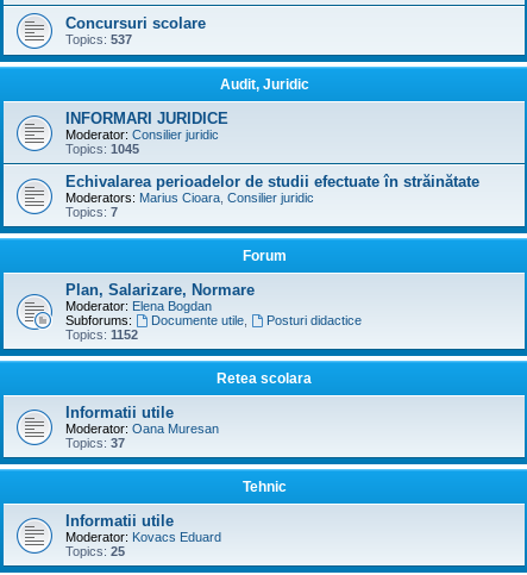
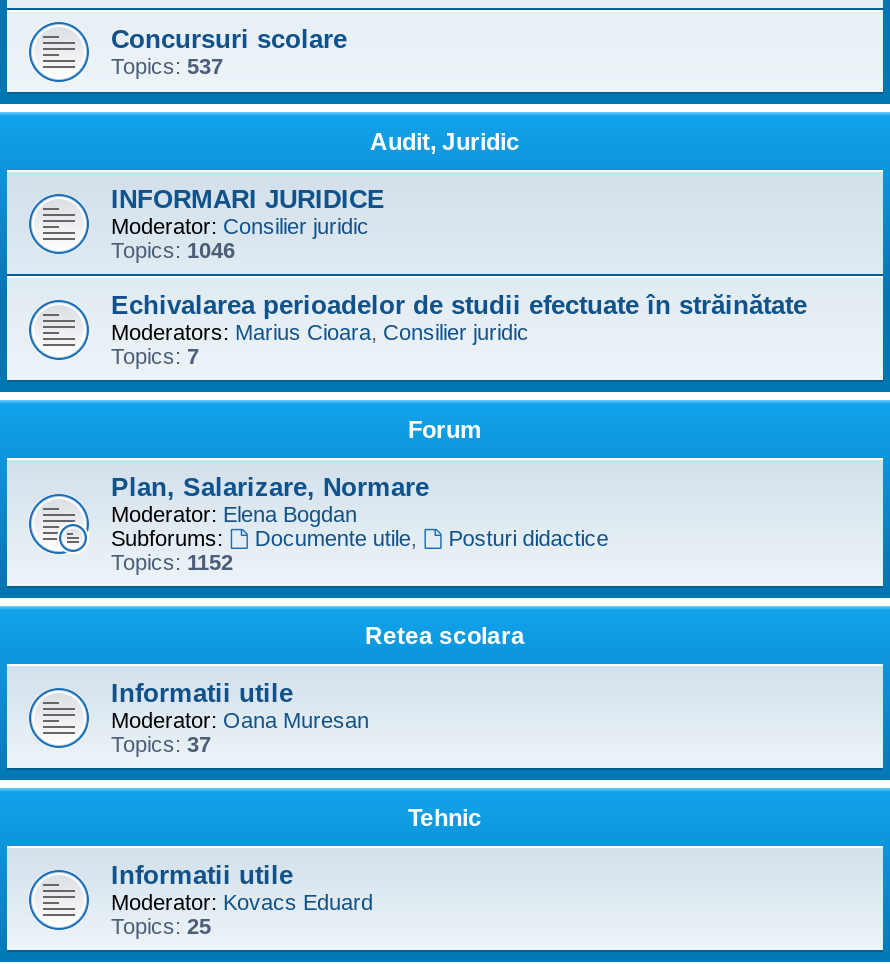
[65,142,139,156] Topics: 1045 -> [111,238,235,262] Topics: 1046

